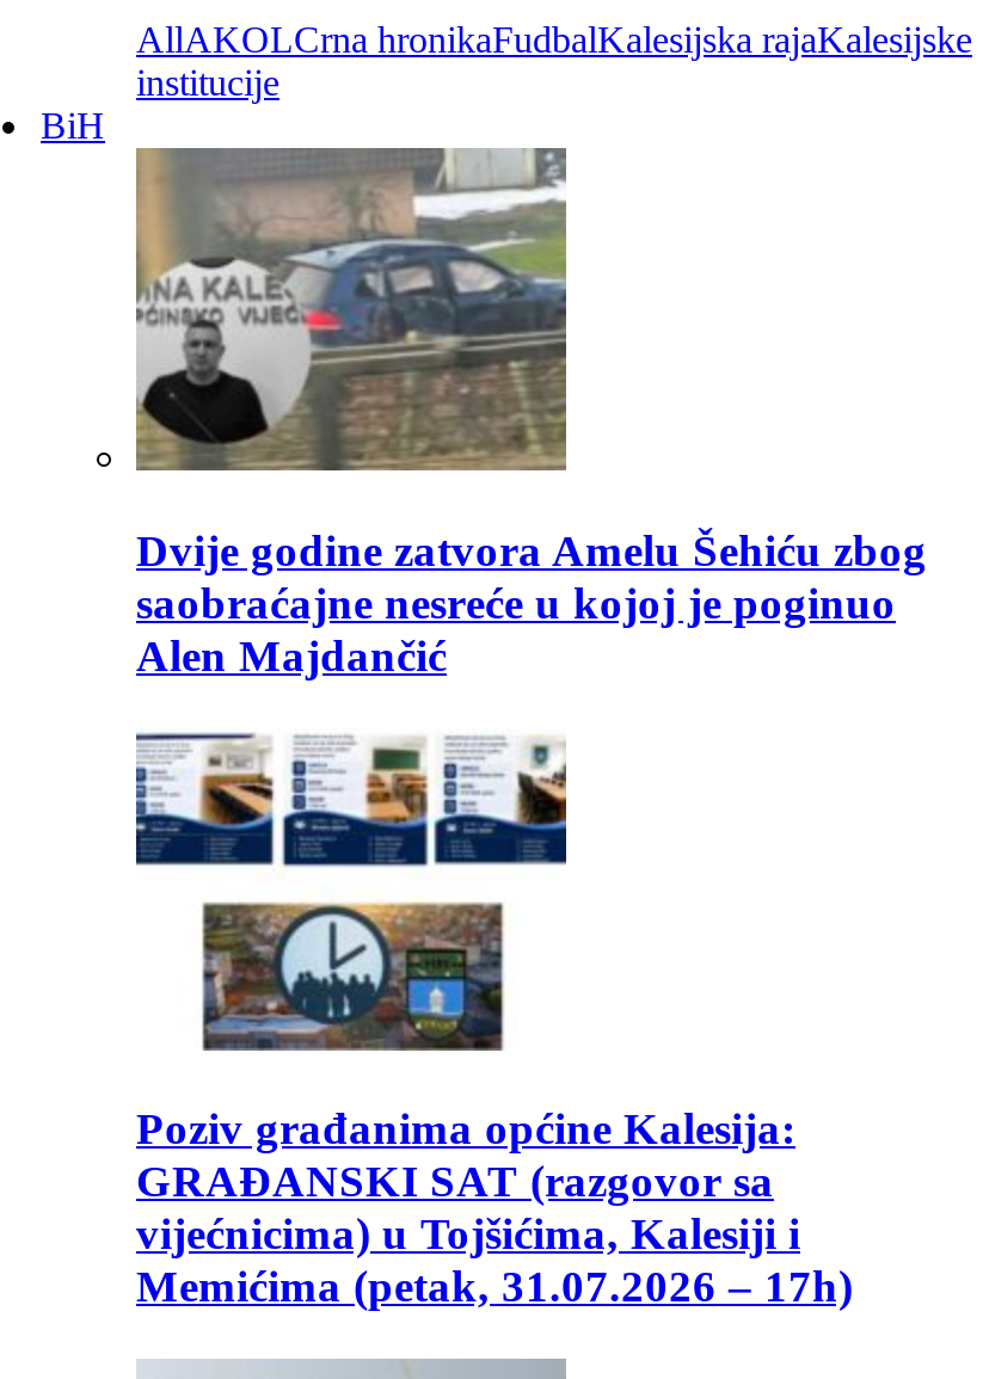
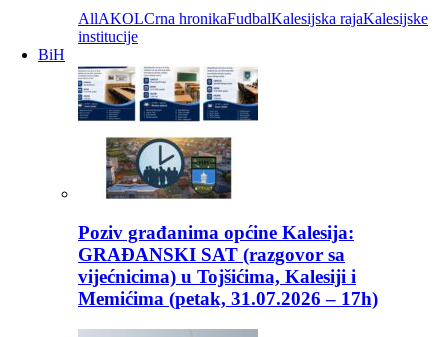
[134,146,927,680] [image] | Dvije godine zatvora Amelu Šehiću zbog | saobraćajne nesreće u kojoj je poginuo | Alen Majdančić -> none

